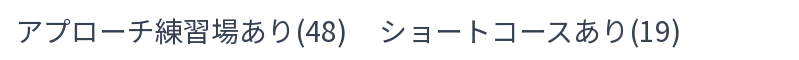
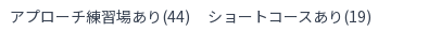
[15,10,347,50] アプローチ練習場あり(48) -> [10,5,190,27] アプローチ練習場あり(44)

